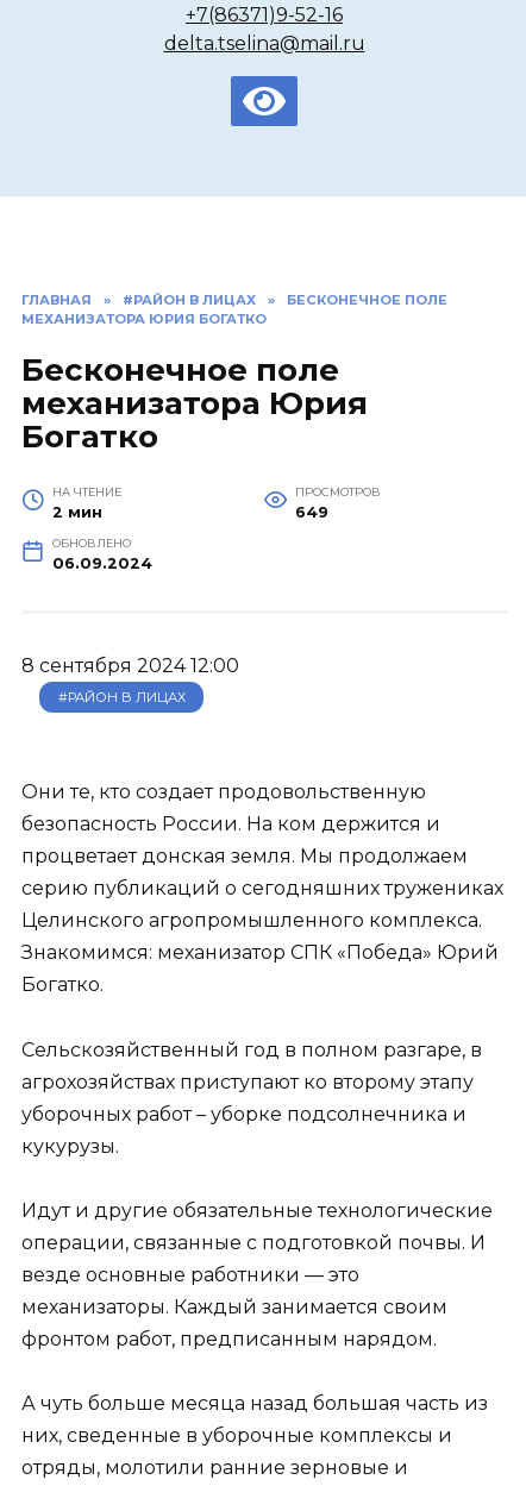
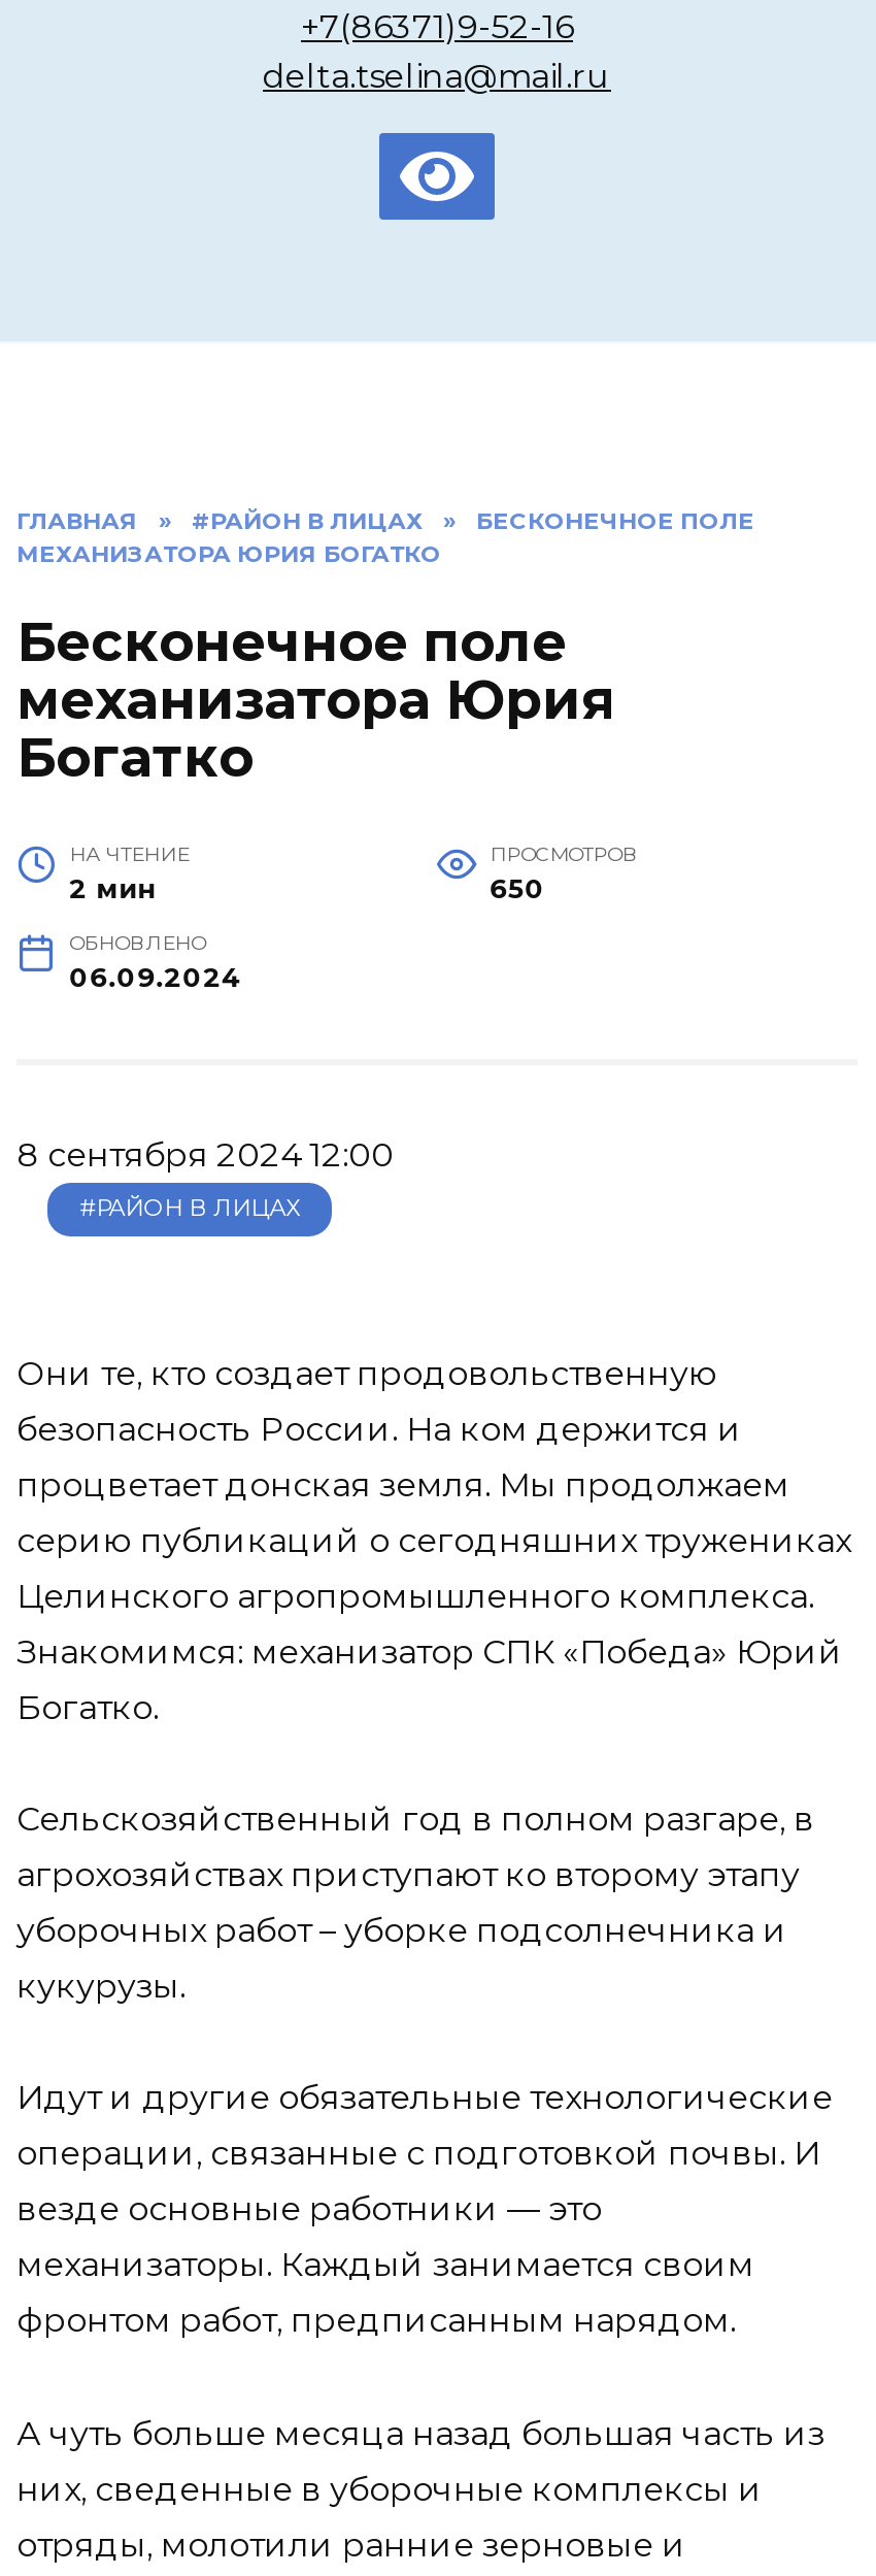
[295,503,328,521] 649 -> [490,873,545,904] 650

